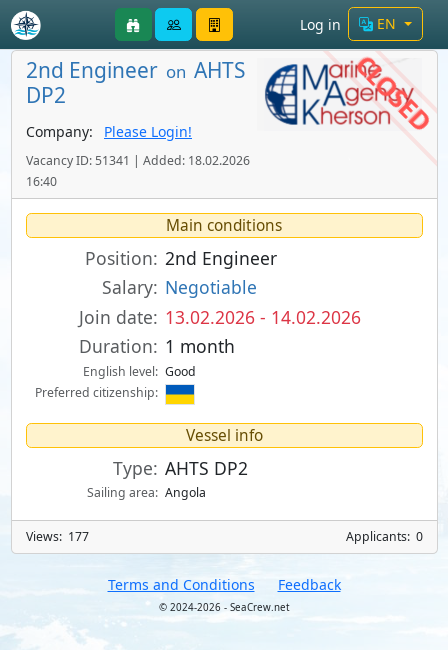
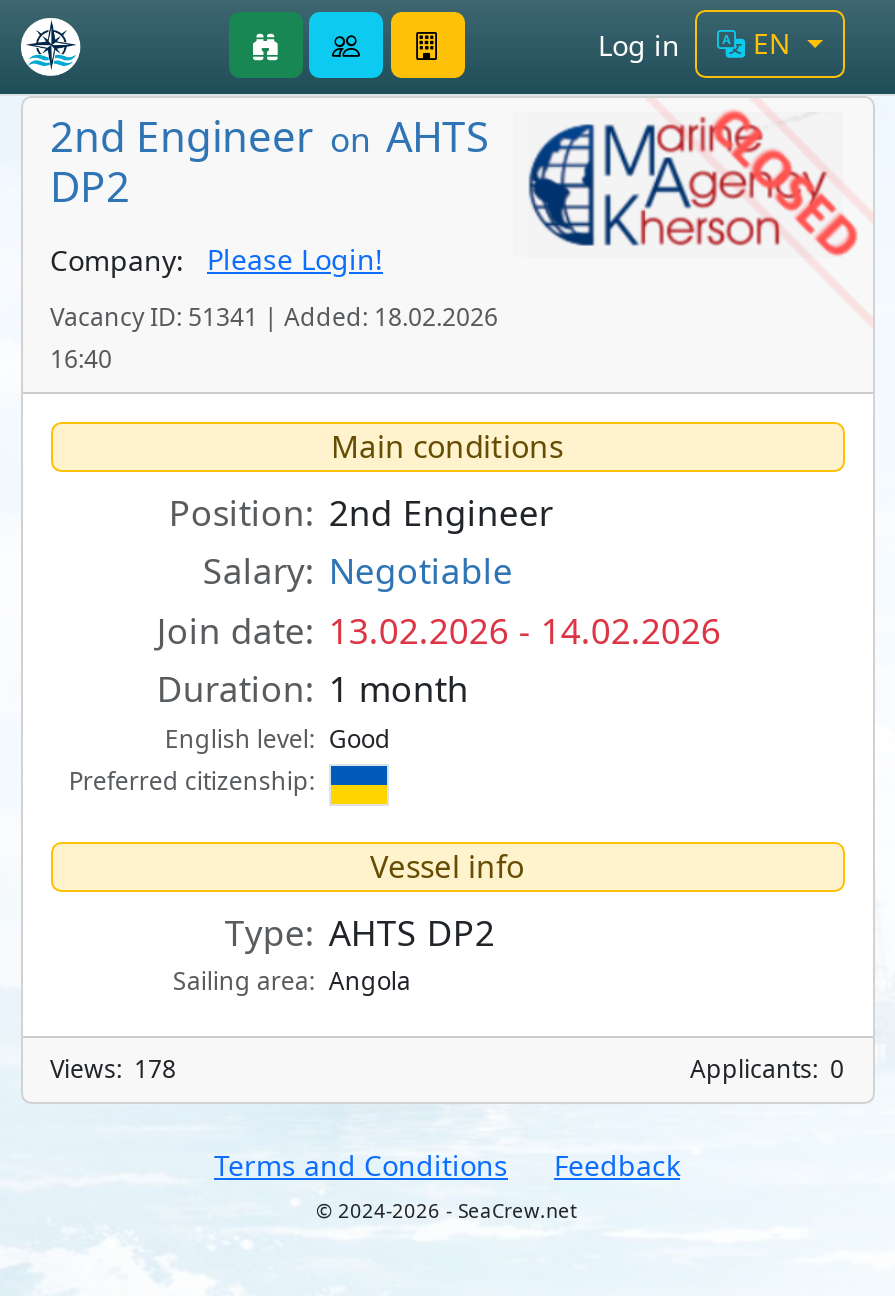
[25,527,88,544] Views: 177 -> [50,1051,176,1085] Views: 178

